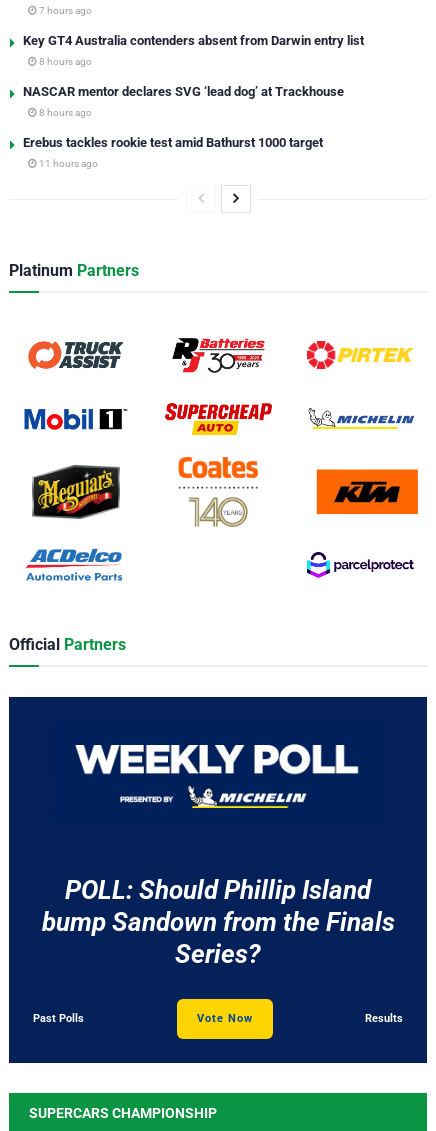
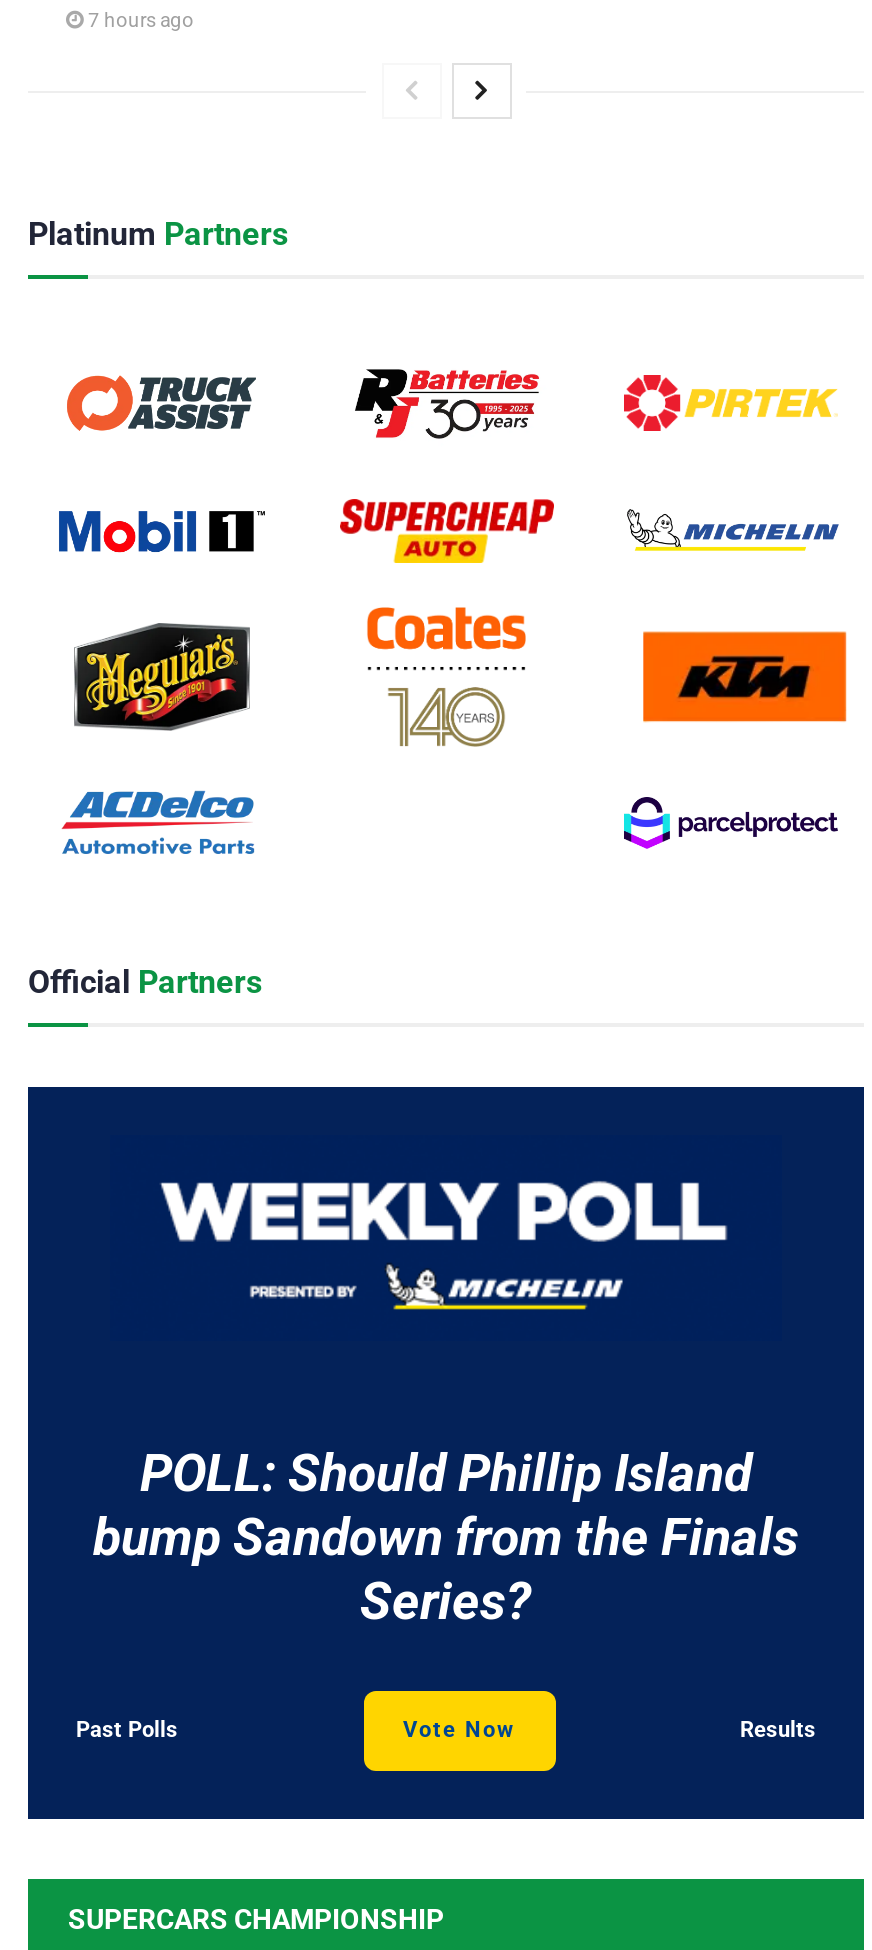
[23,33,364,169] Key GT4 Australia contenders absent from Darwin entry list | 8 hours ago | NASCAR mentor declares SVG ‘lead dog’ at Trackhouse | 8 hours ago | Erebus tackles rookie test amid Bathurst 1000 target | 11 hours ago -> none

